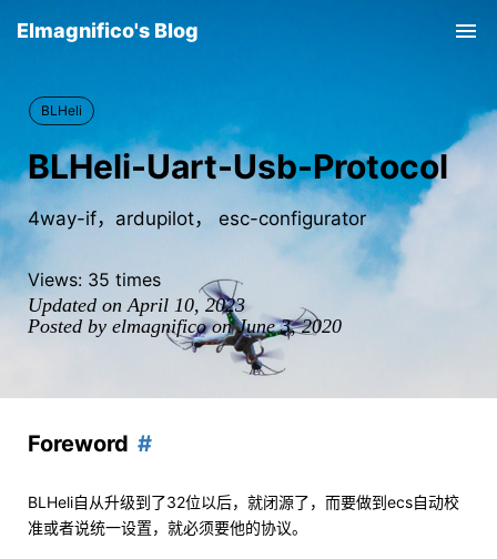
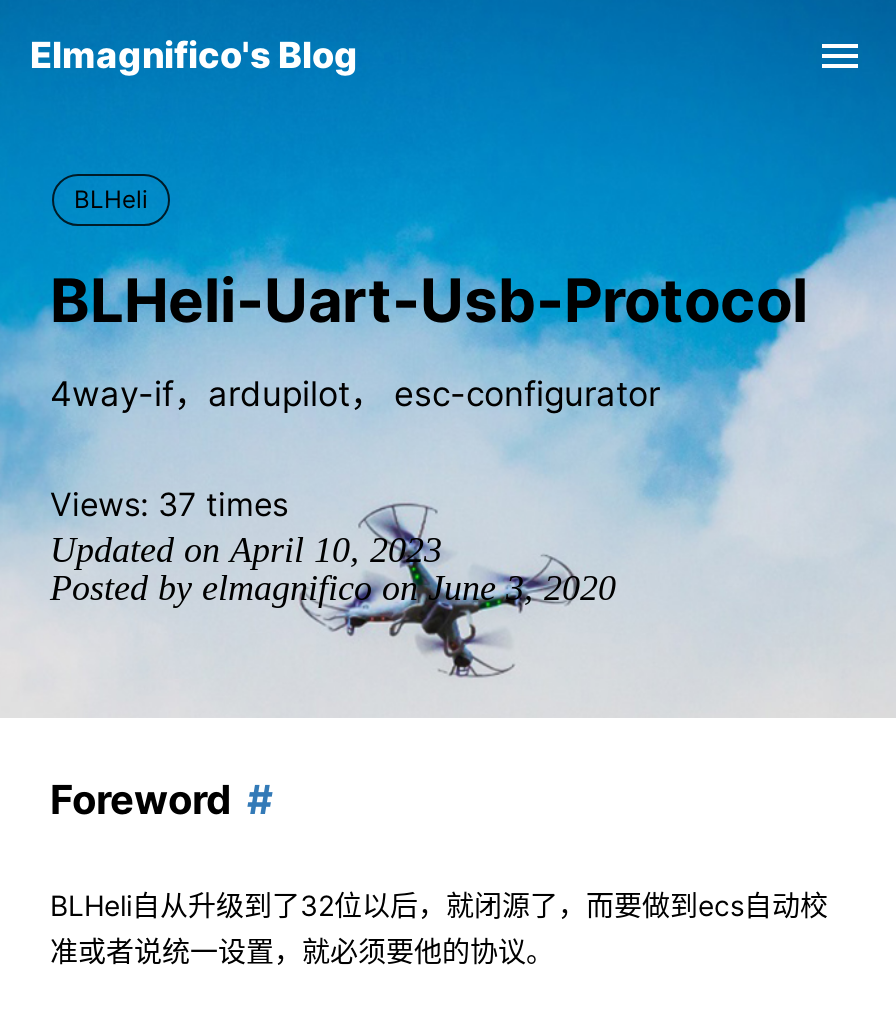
[28,268,161,291] Views: 35 times -> [50,484,288,524] Views: 37 times

